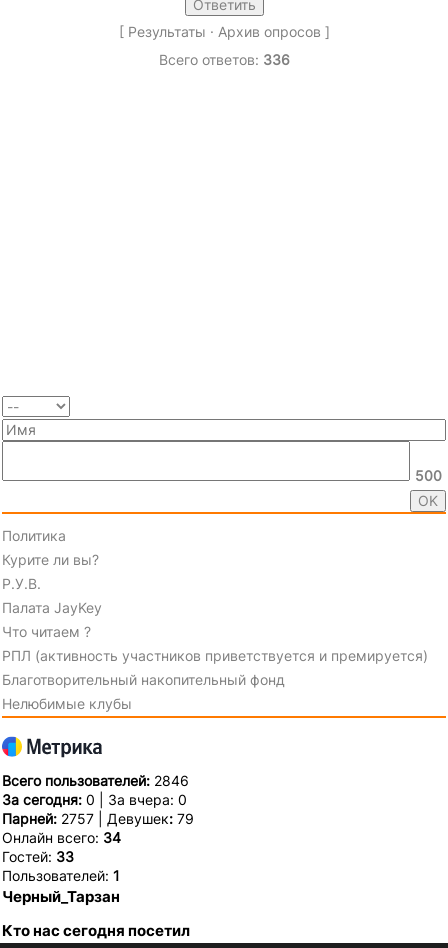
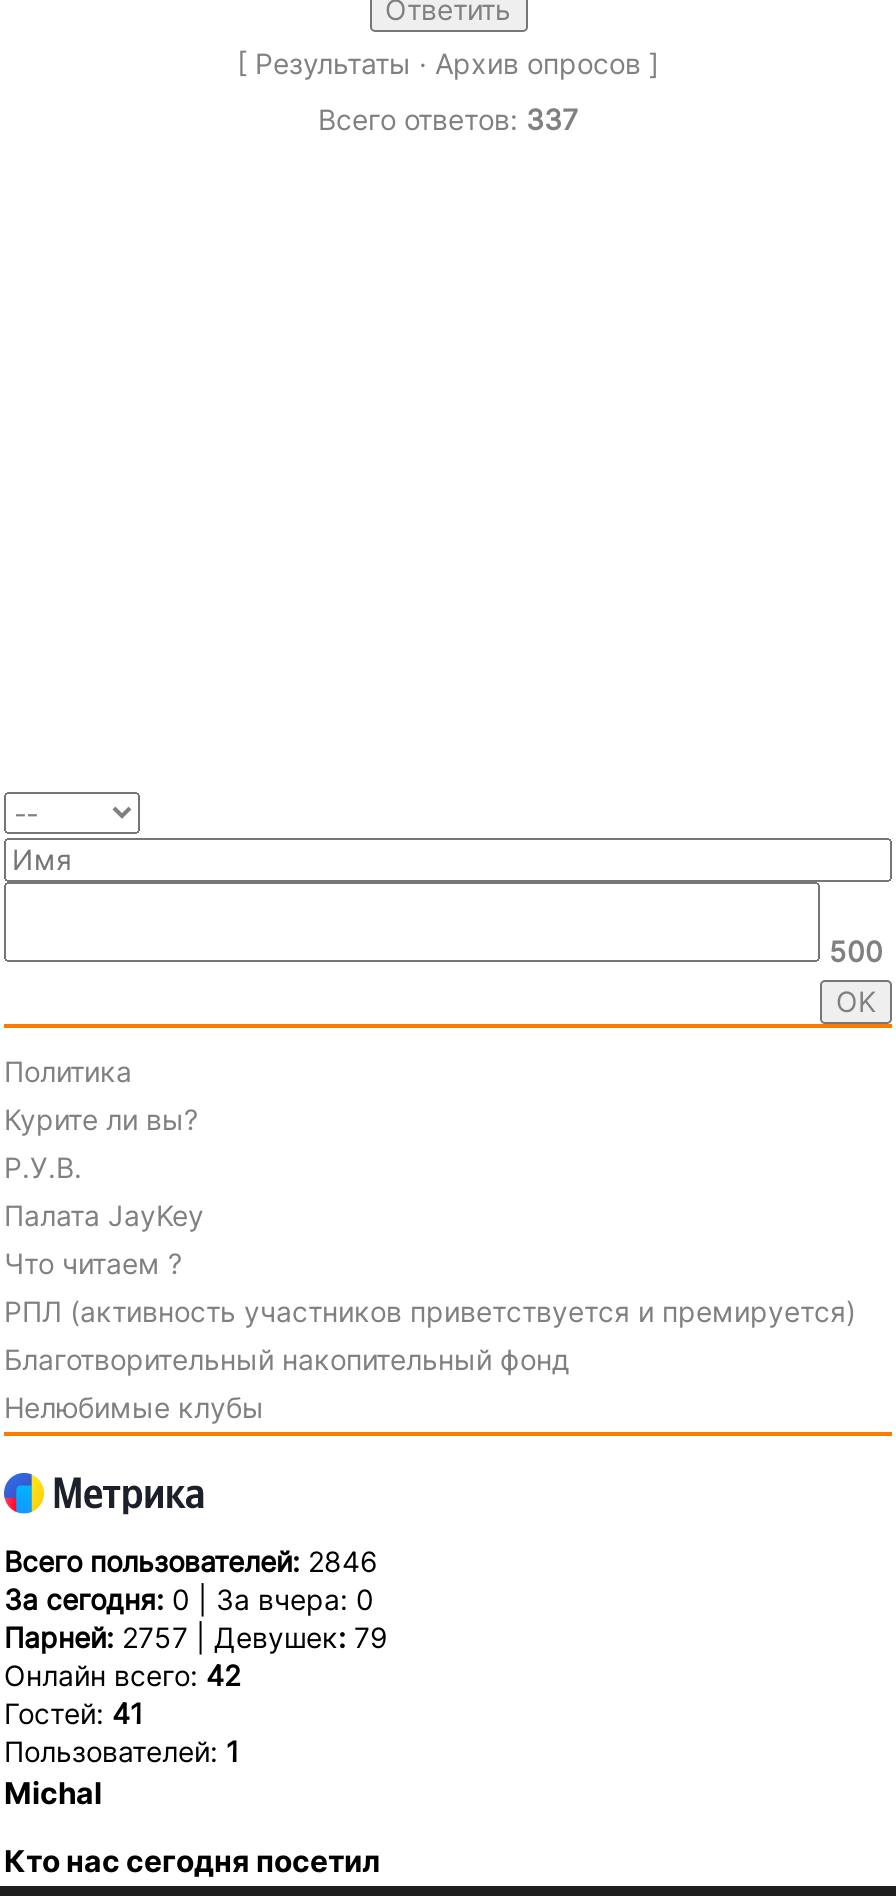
[158,51,289,68] Всего ответов: 336 -> [318,102,578,136] Всего ответов: 337
[2,829,121,846] Онлайн всего: 34 -> [4,1657,240,1691] Онлайн всего: 42
[2,848,74,865] Гостей: 33 -> [4,1695,144,1729] Гостей: 41
[2,887,120,906] Черный_Тарзан -> [4,1773,102,1811] Michal

